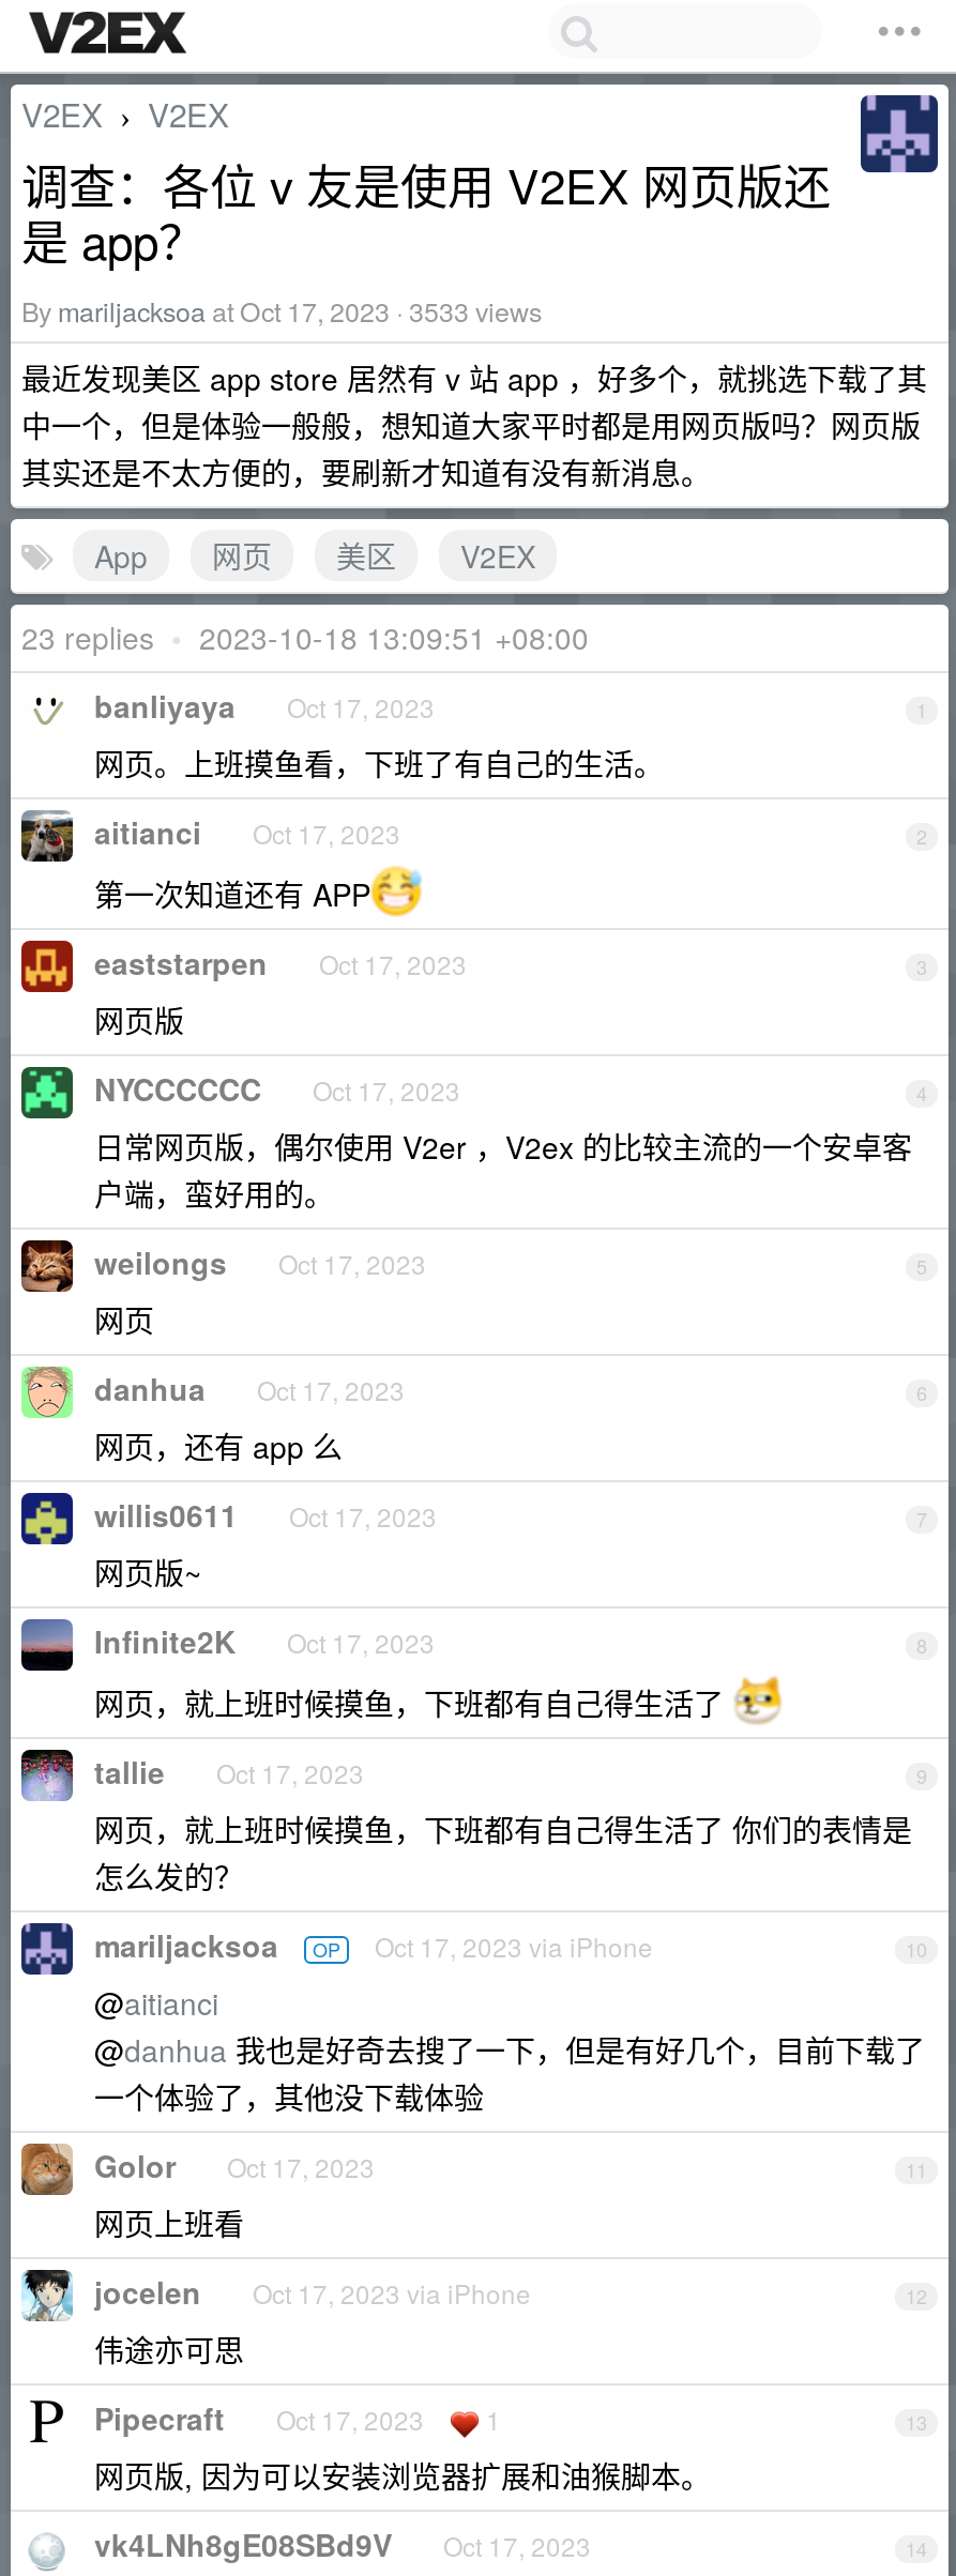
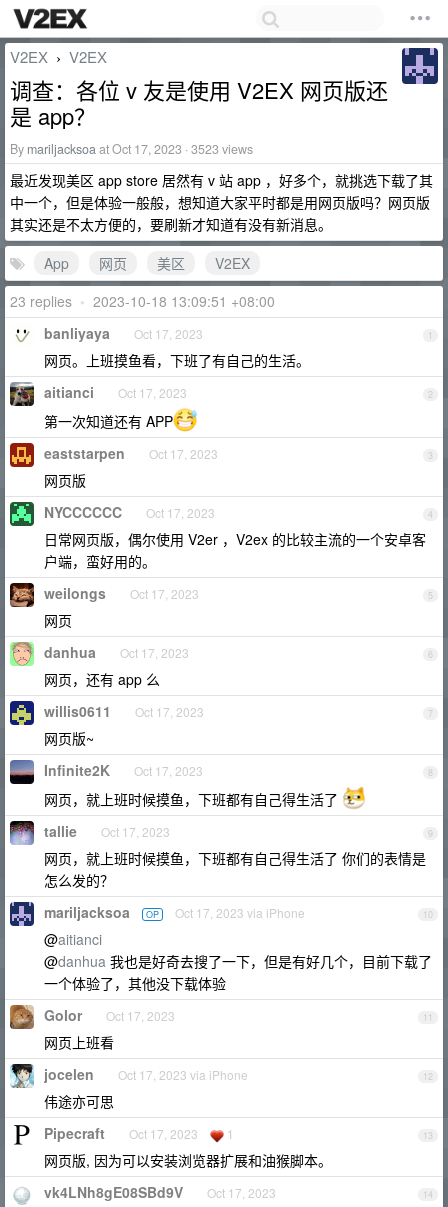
[21,292,542,331] By mariljacksoa at Oct 17, 2023 · 3533 views -> [10,140,253,158] By mariljacksoa at Oct 17, 2023 · 3523 views

